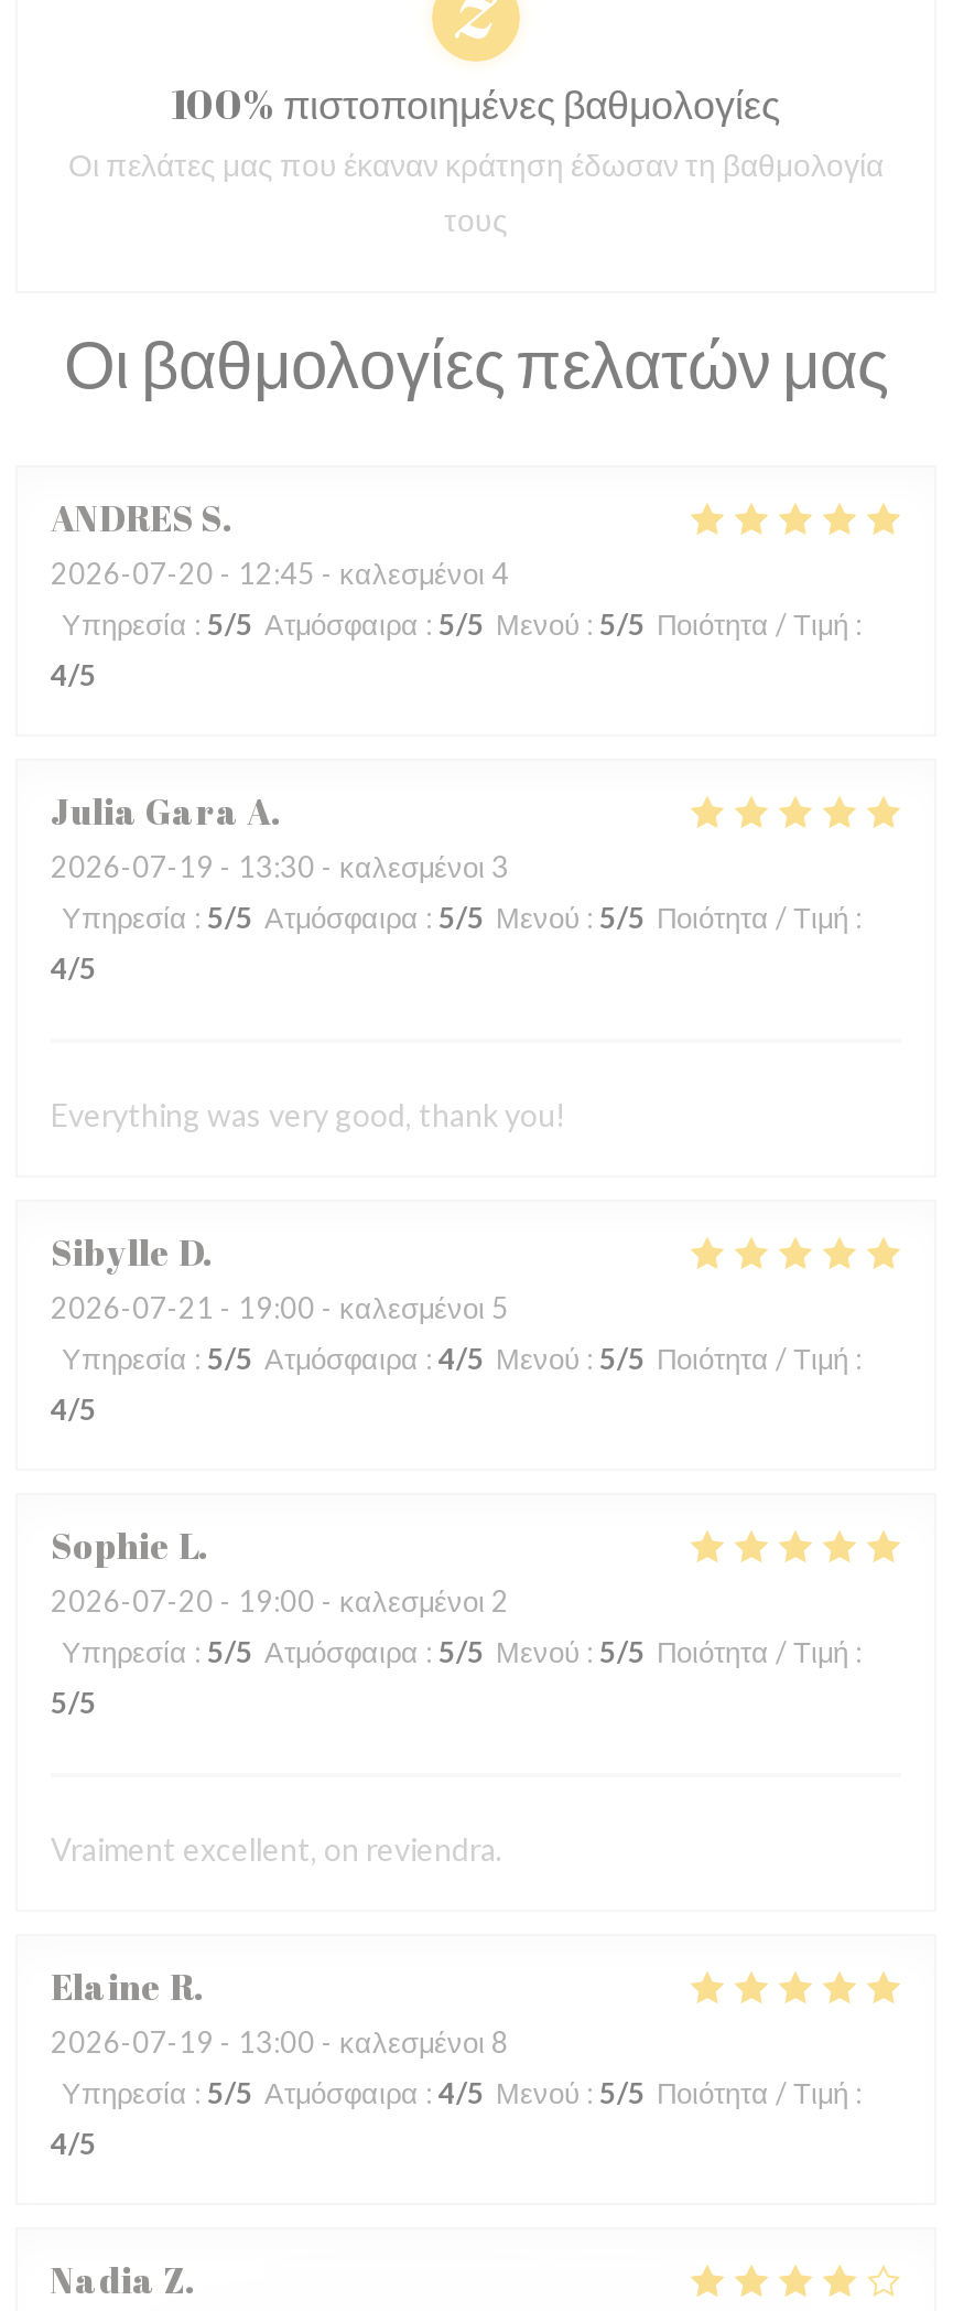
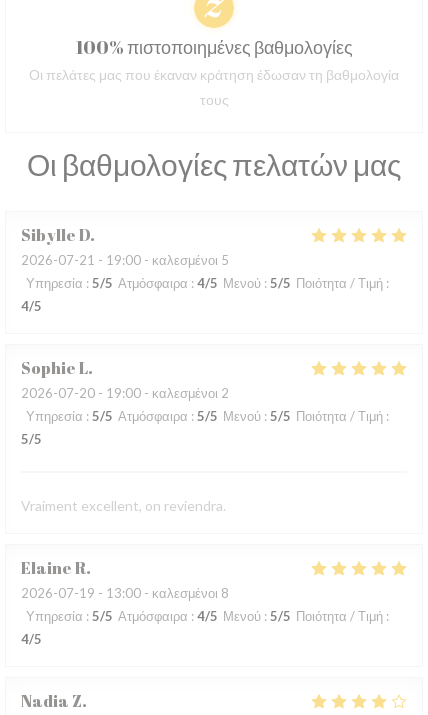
[51,494,862,986] ANDRES S | 2026-07-20 - 12:45 - καλεσμένοι 4 | Υπηρεσία: 5/5 Ατμόσφαιρα: 5/5 Μενού: 5/5 Ποιότητα / Τιμή: | 4/5 | Julia Gara A | 2026-07-19 - 13:30 - καλεσμένοι 3 | Υπηρεσία: 5/5 Ατμόσφαιρα: 5/5 Μενού: 5/5 Ποιότητα / Τιμή: | 4/5 -> none
[51,1096,566,1133] Everything was very good, thank you! -> none

